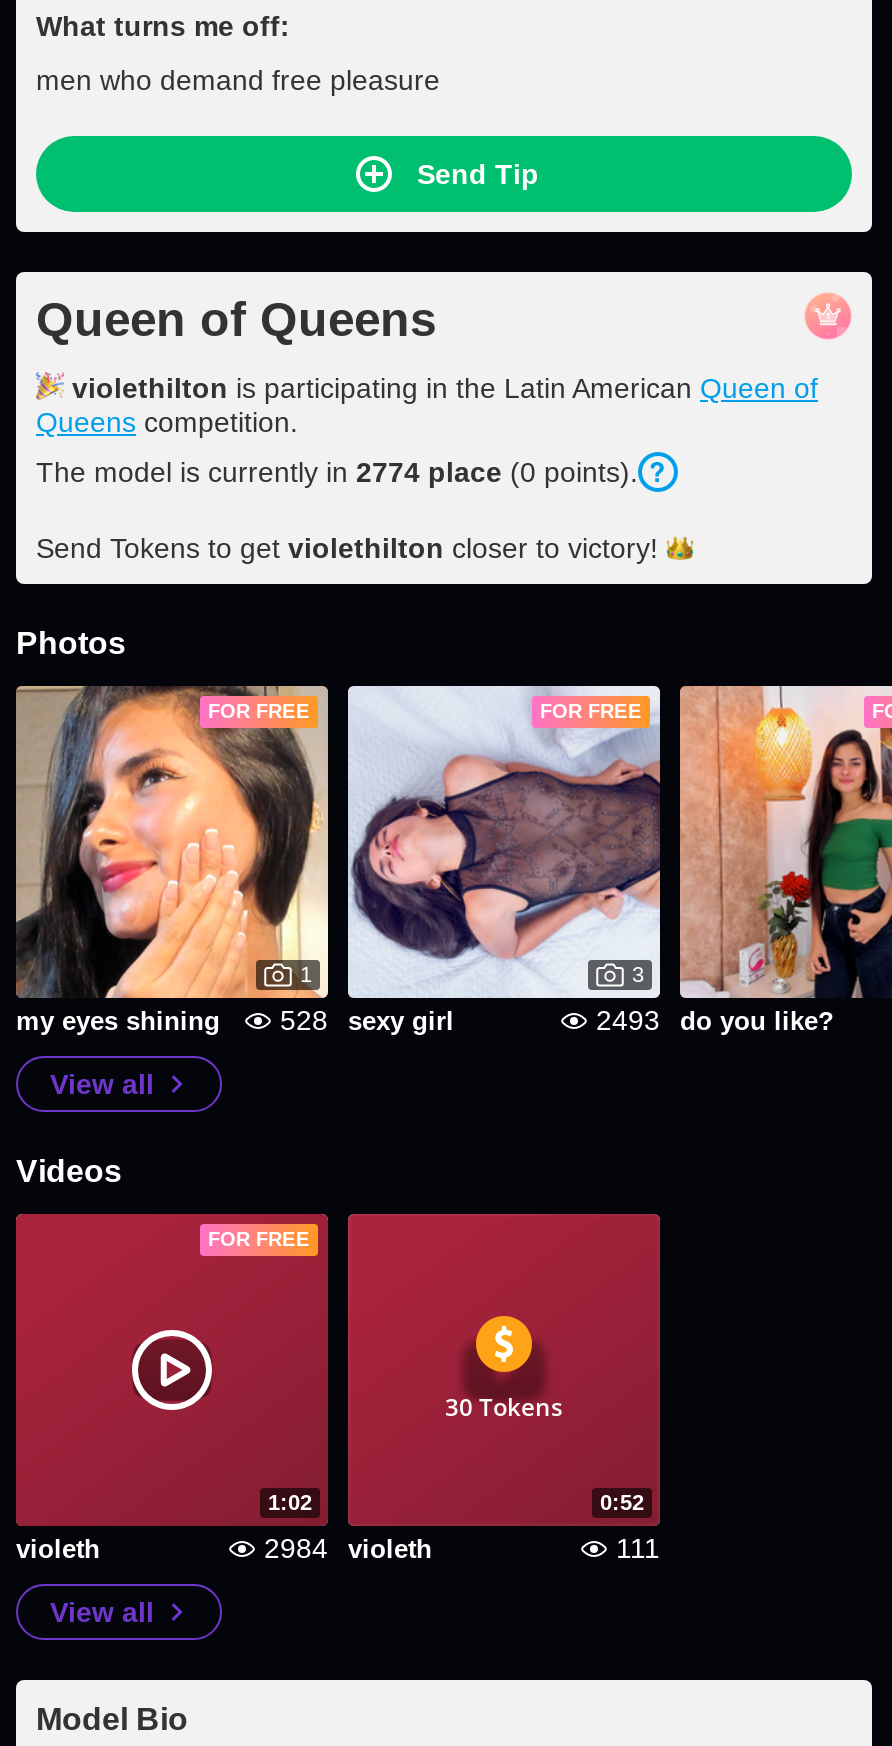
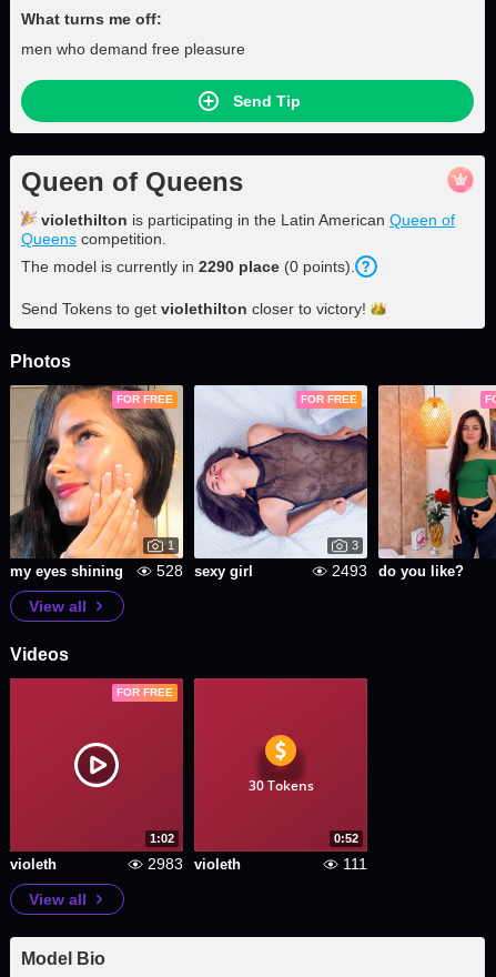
[36,456,638,488] The model is currently in 2774 place (0 points). -> [21,258,355,275] The model is currently in 2290 place (0 points).
[264,1532,432,1564] 2984 violeth -> [148,855,241,873] 2983 violeth

